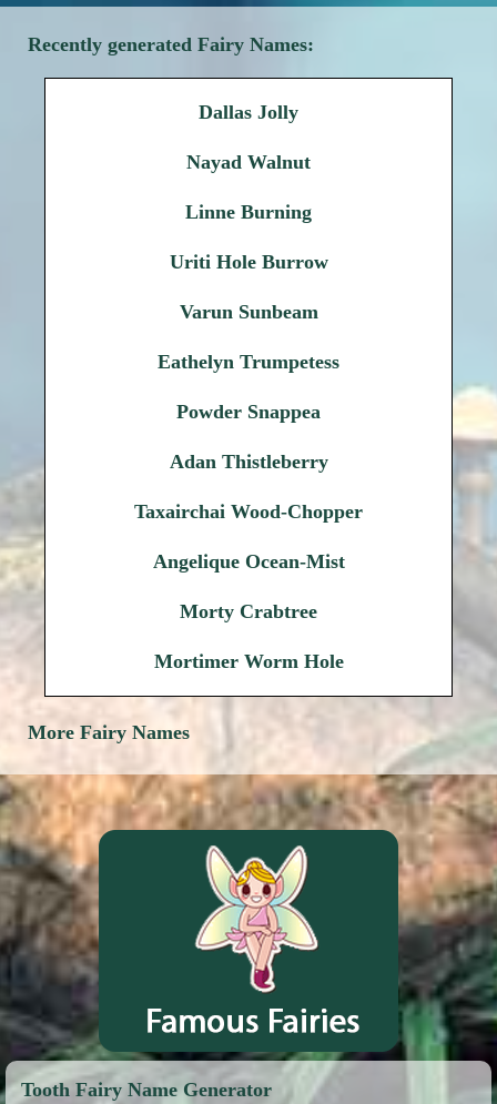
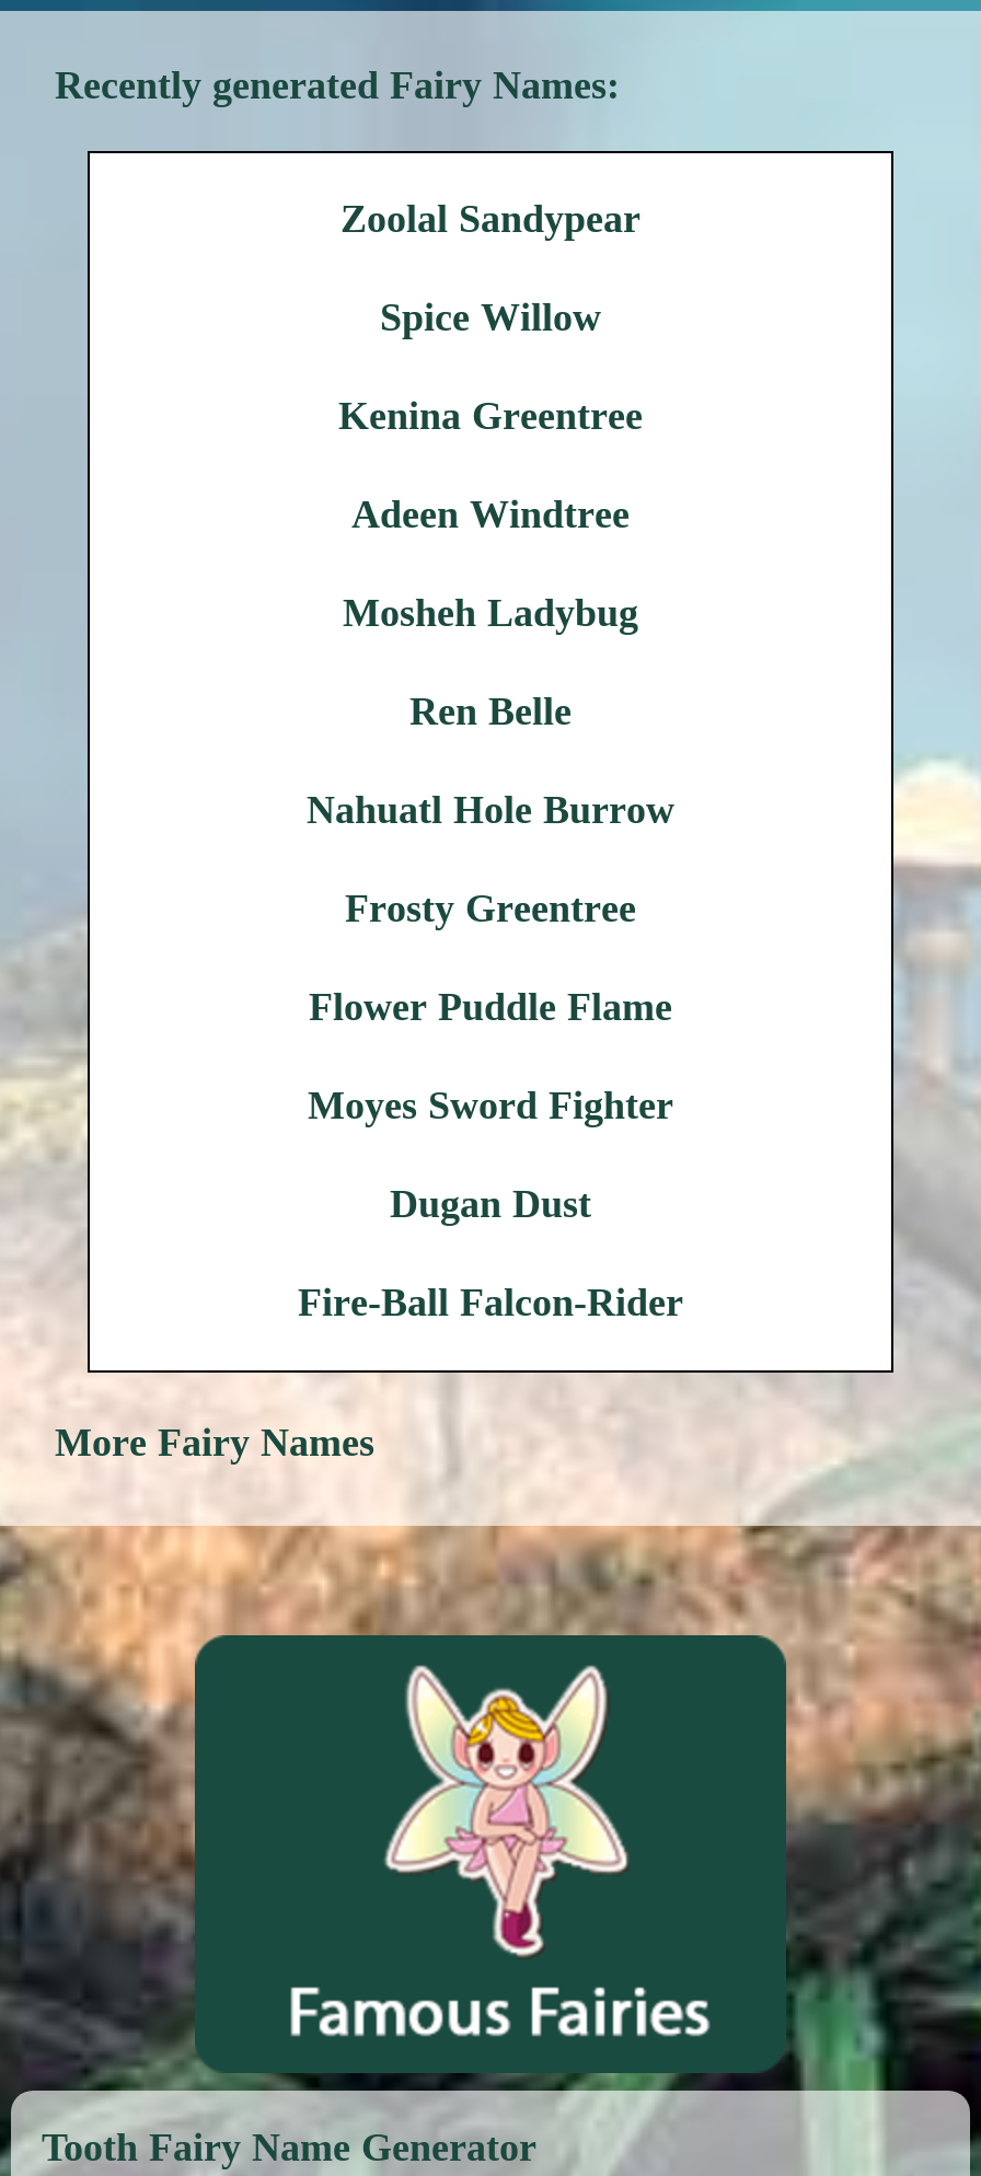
[199,101,298,123] Dallas Jolly -> [341,197,640,241] Zoolal Sandypear
[186,151,311,173] Nayad Walnut -> [380,296,601,339] Spice Willow
[185,201,312,223] Linne Burning -> [338,394,643,438] Kenina Greentree
[169,251,328,273] Uriti Hole Burrow -> [351,493,630,536] Adeen Windtree
[179,301,318,323] Varun Sunbeam -> [343,591,638,635] Mosheh Ladybug
[158,351,339,373] Eathelyn Trumpetess -> [409,690,572,733] Ren Belle
[176,401,321,423] Powder Snappea -> [307,788,674,832] Nahuatl Hole Burrow
[169,450,328,473] Adan Thistleberry -> [345,887,636,930] Frosty Greentree
[134,500,363,523] Taxairchai Wood-Chopper -> [309,985,672,1029] Flower Puddle Flame
[153,550,344,573] Angelique Ocean-Mist -> [308,1084,673,1127] Moyes Sword Fighter
[180,600,317,622] Morty Crabtree -> [390,1182,591,1226] Dugan Dust
[154,650,343,672] Mortimer Worm Hole -> [298,1281,683,1324] Fire-Ball Falcon-Rider

